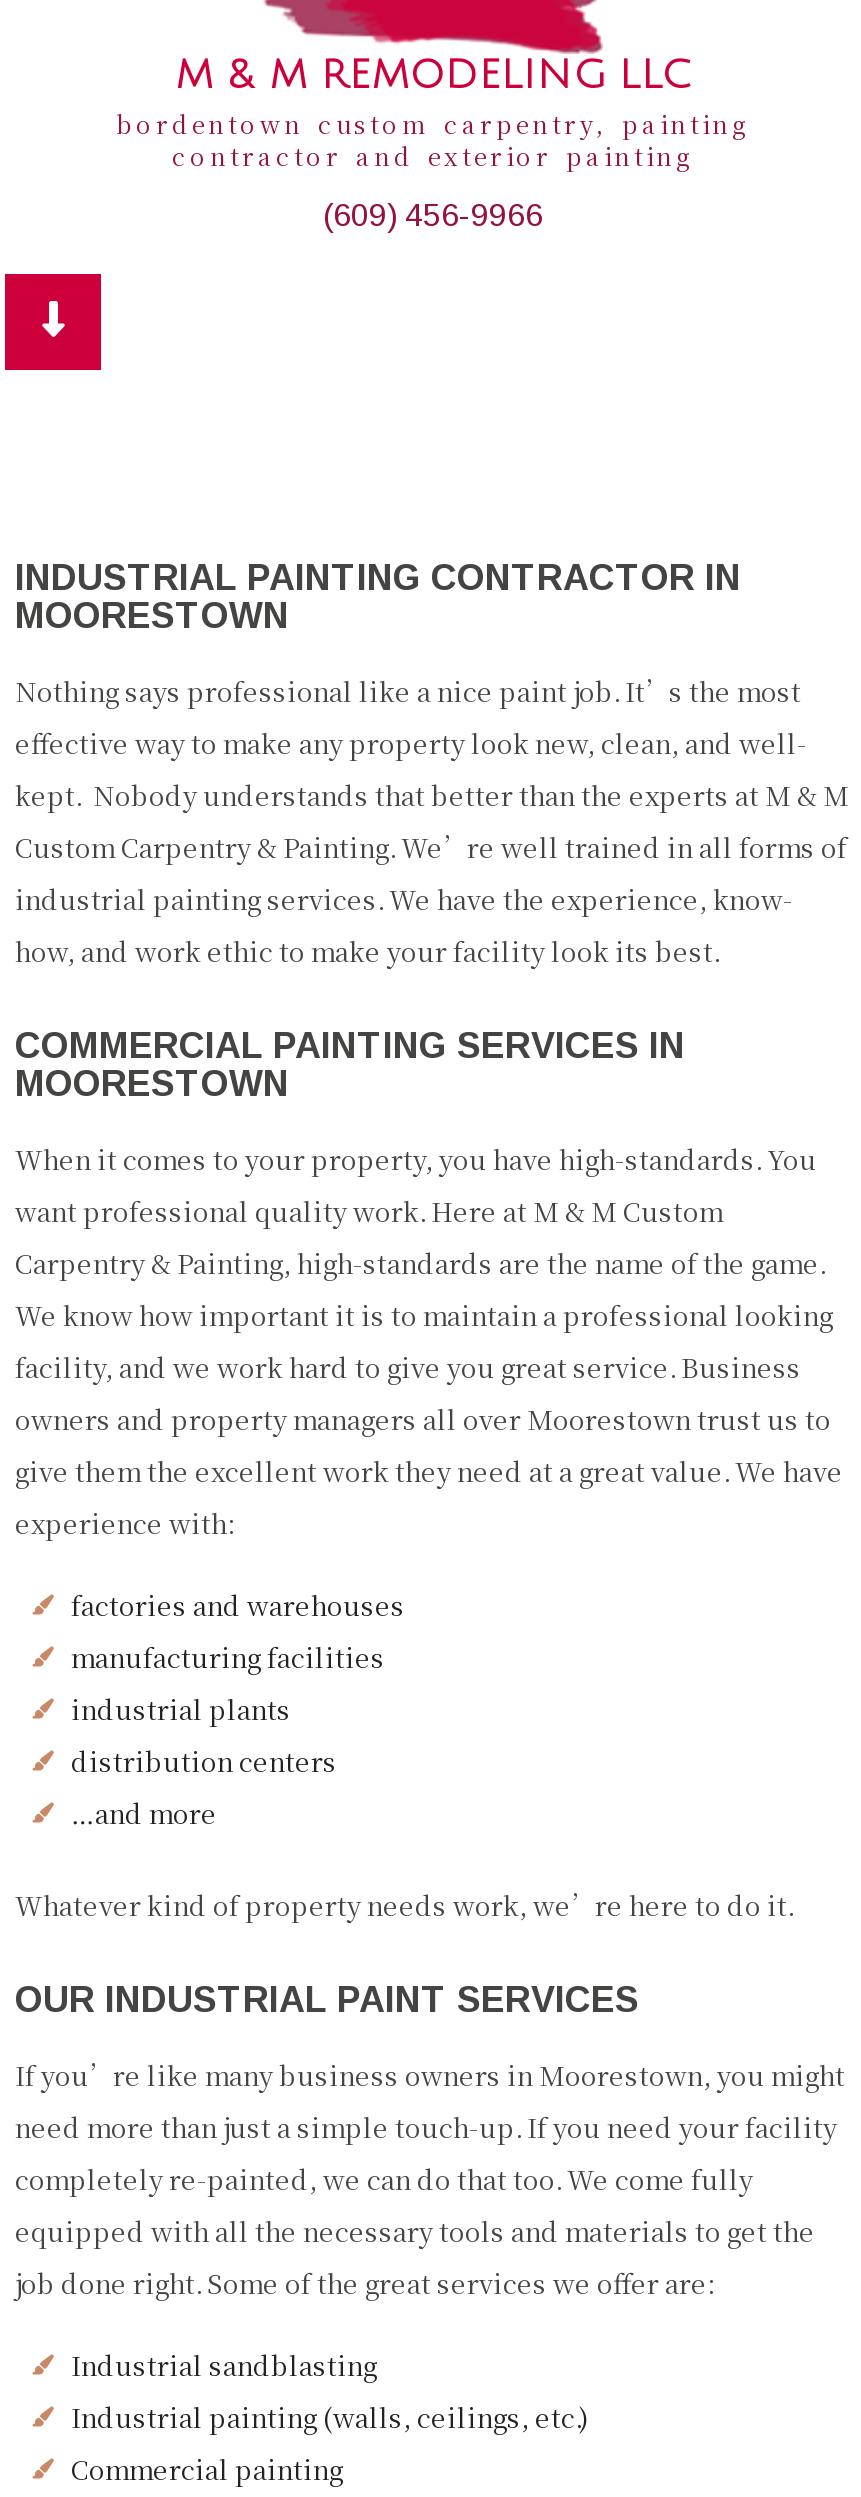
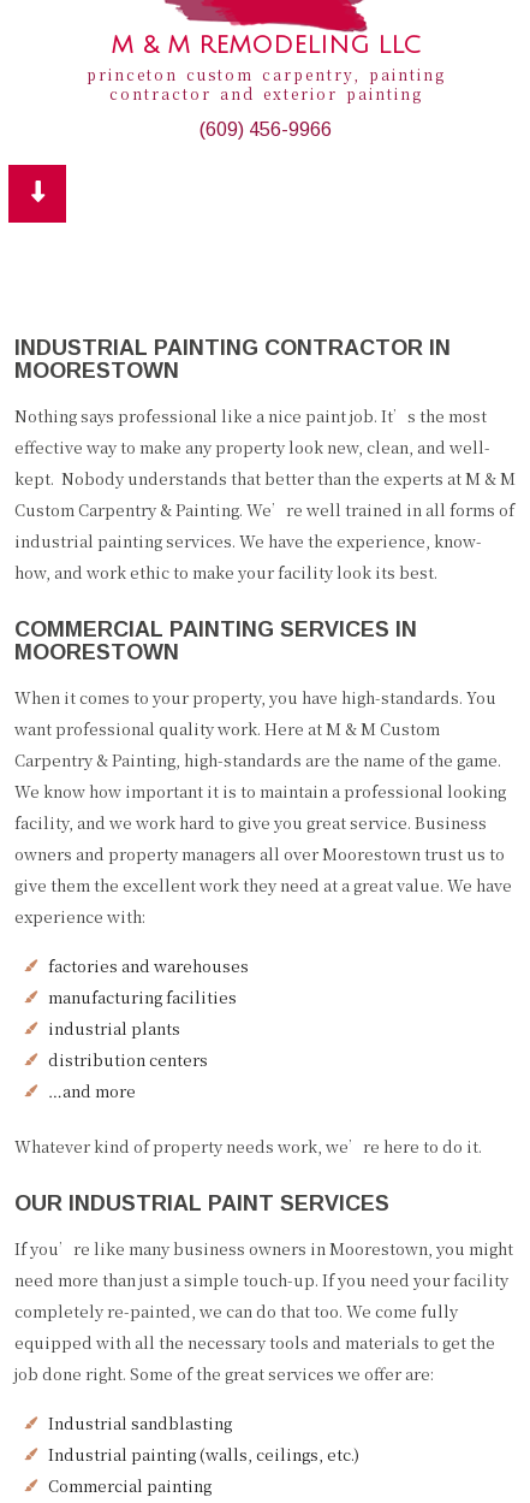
[116,106,750,140] bordentown custom carpentry, painting -> [86,64,445,84] princeton custom carpentry, painting

